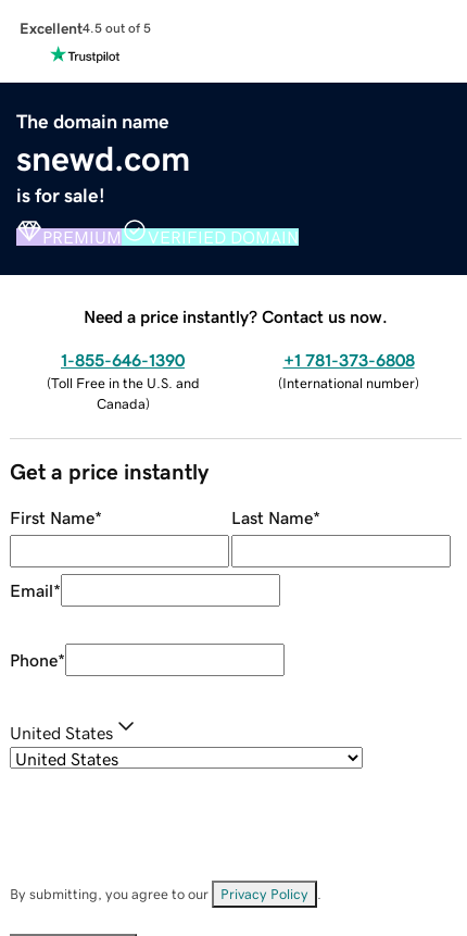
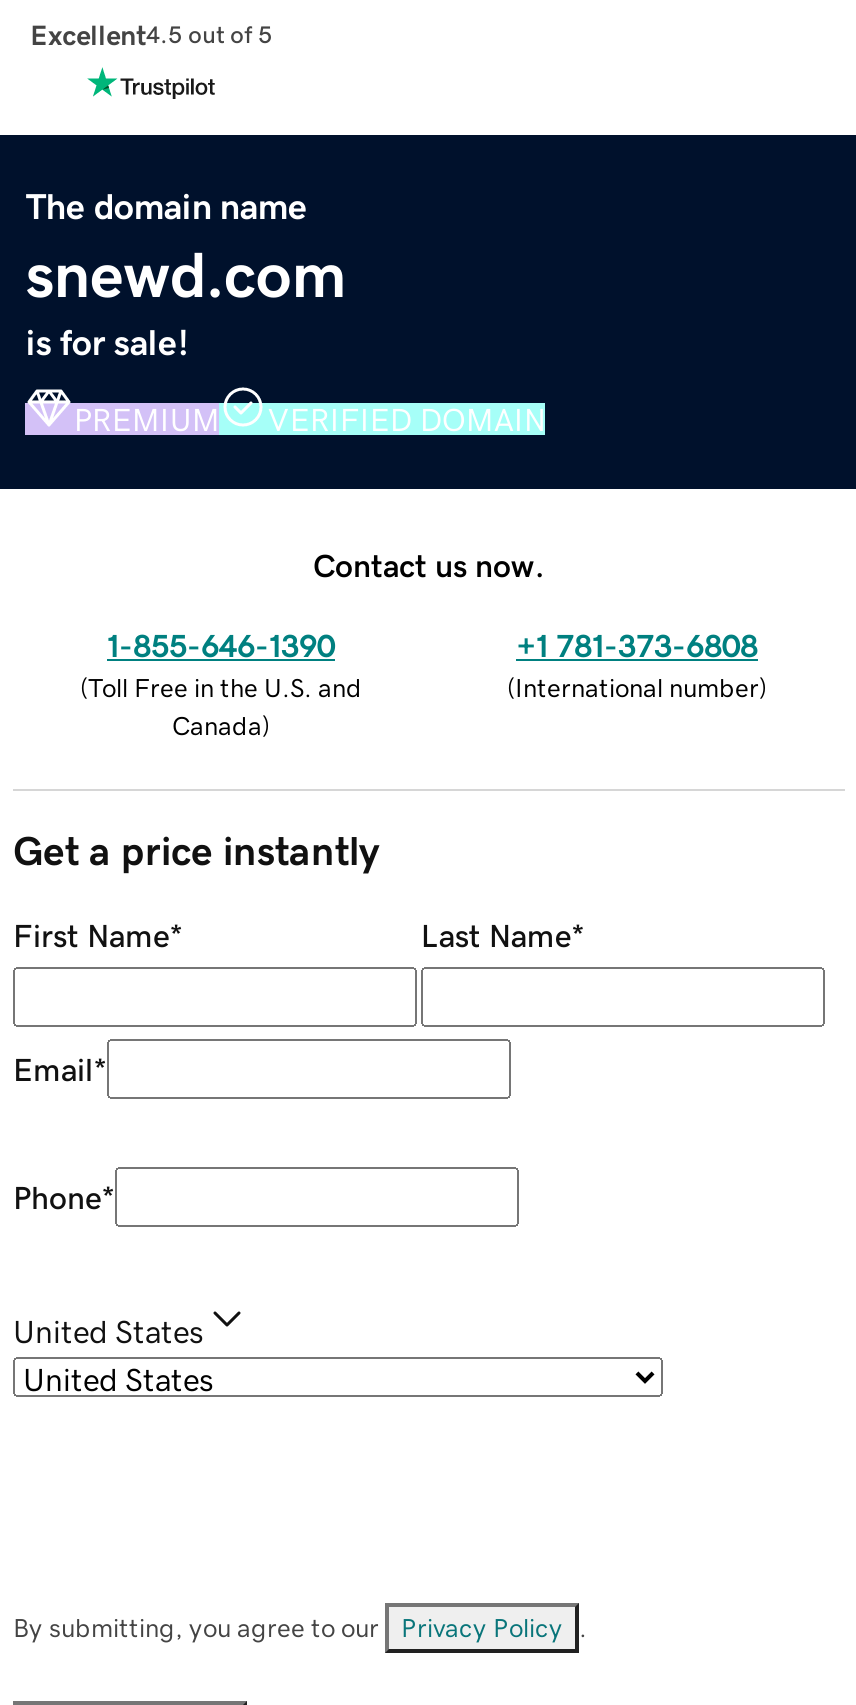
[84,307,388,325] Need a price instantly? Contact us now. -> [313,548,545,580] Contact us now.

